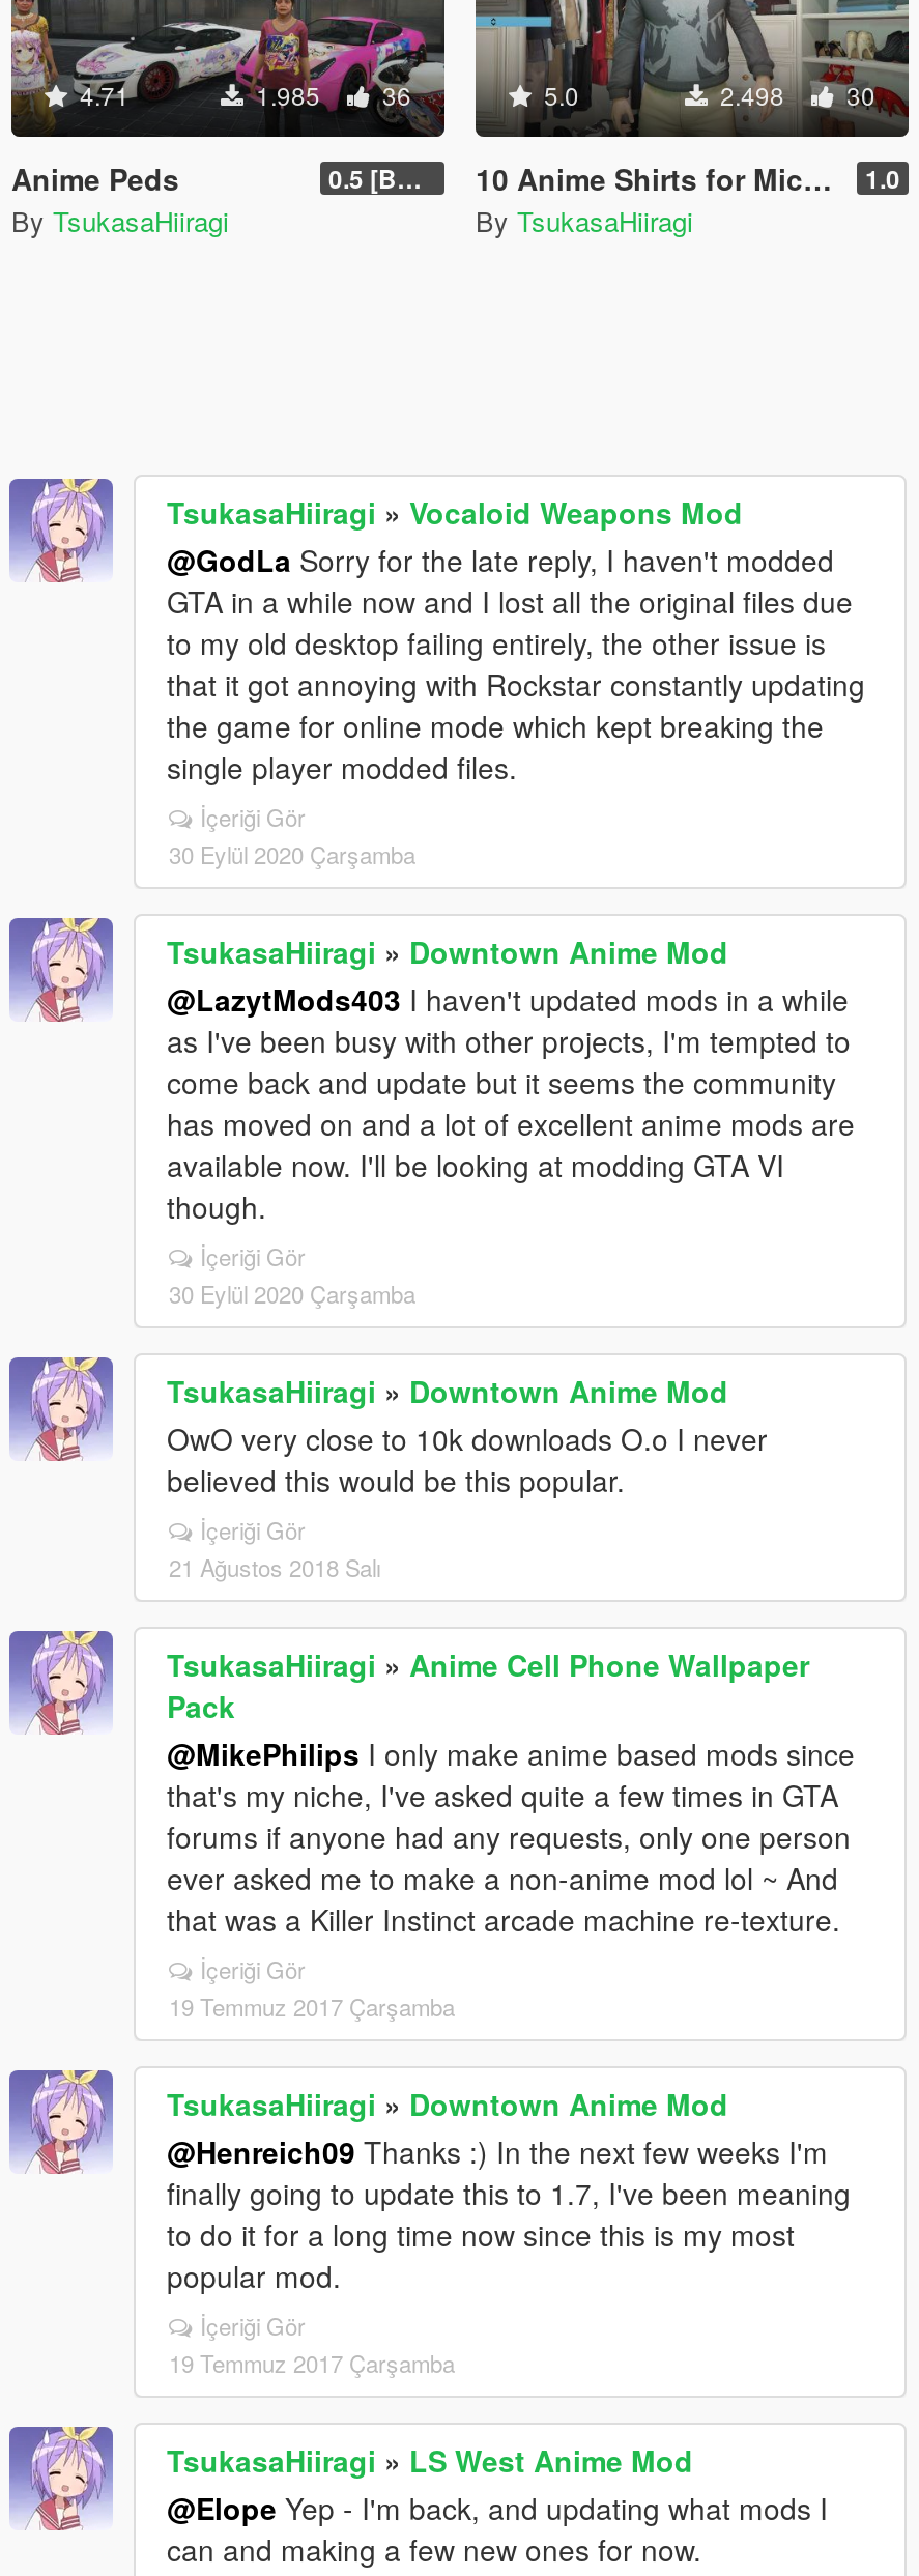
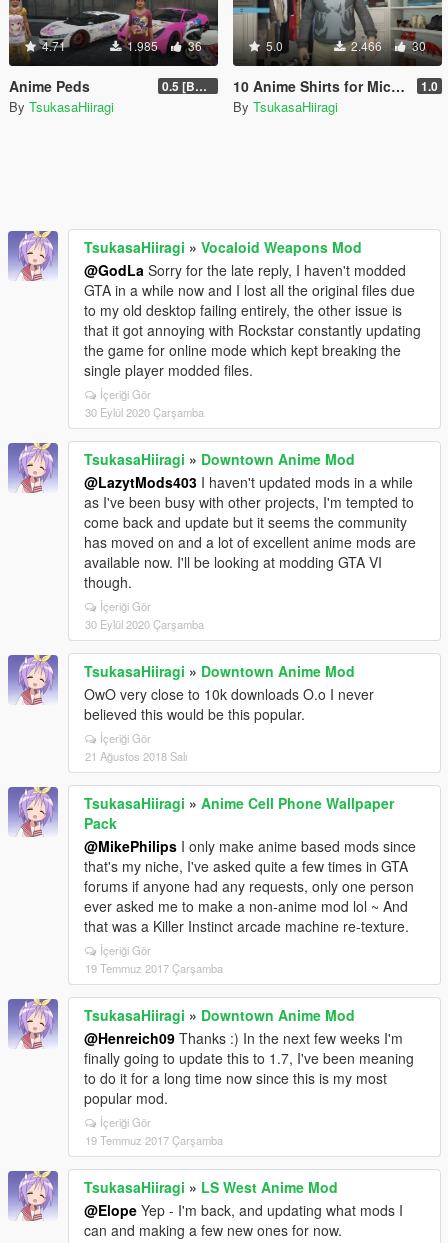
[714,77,875,112] 2.498 30 -> [348,37,426,54] 2.466 30

